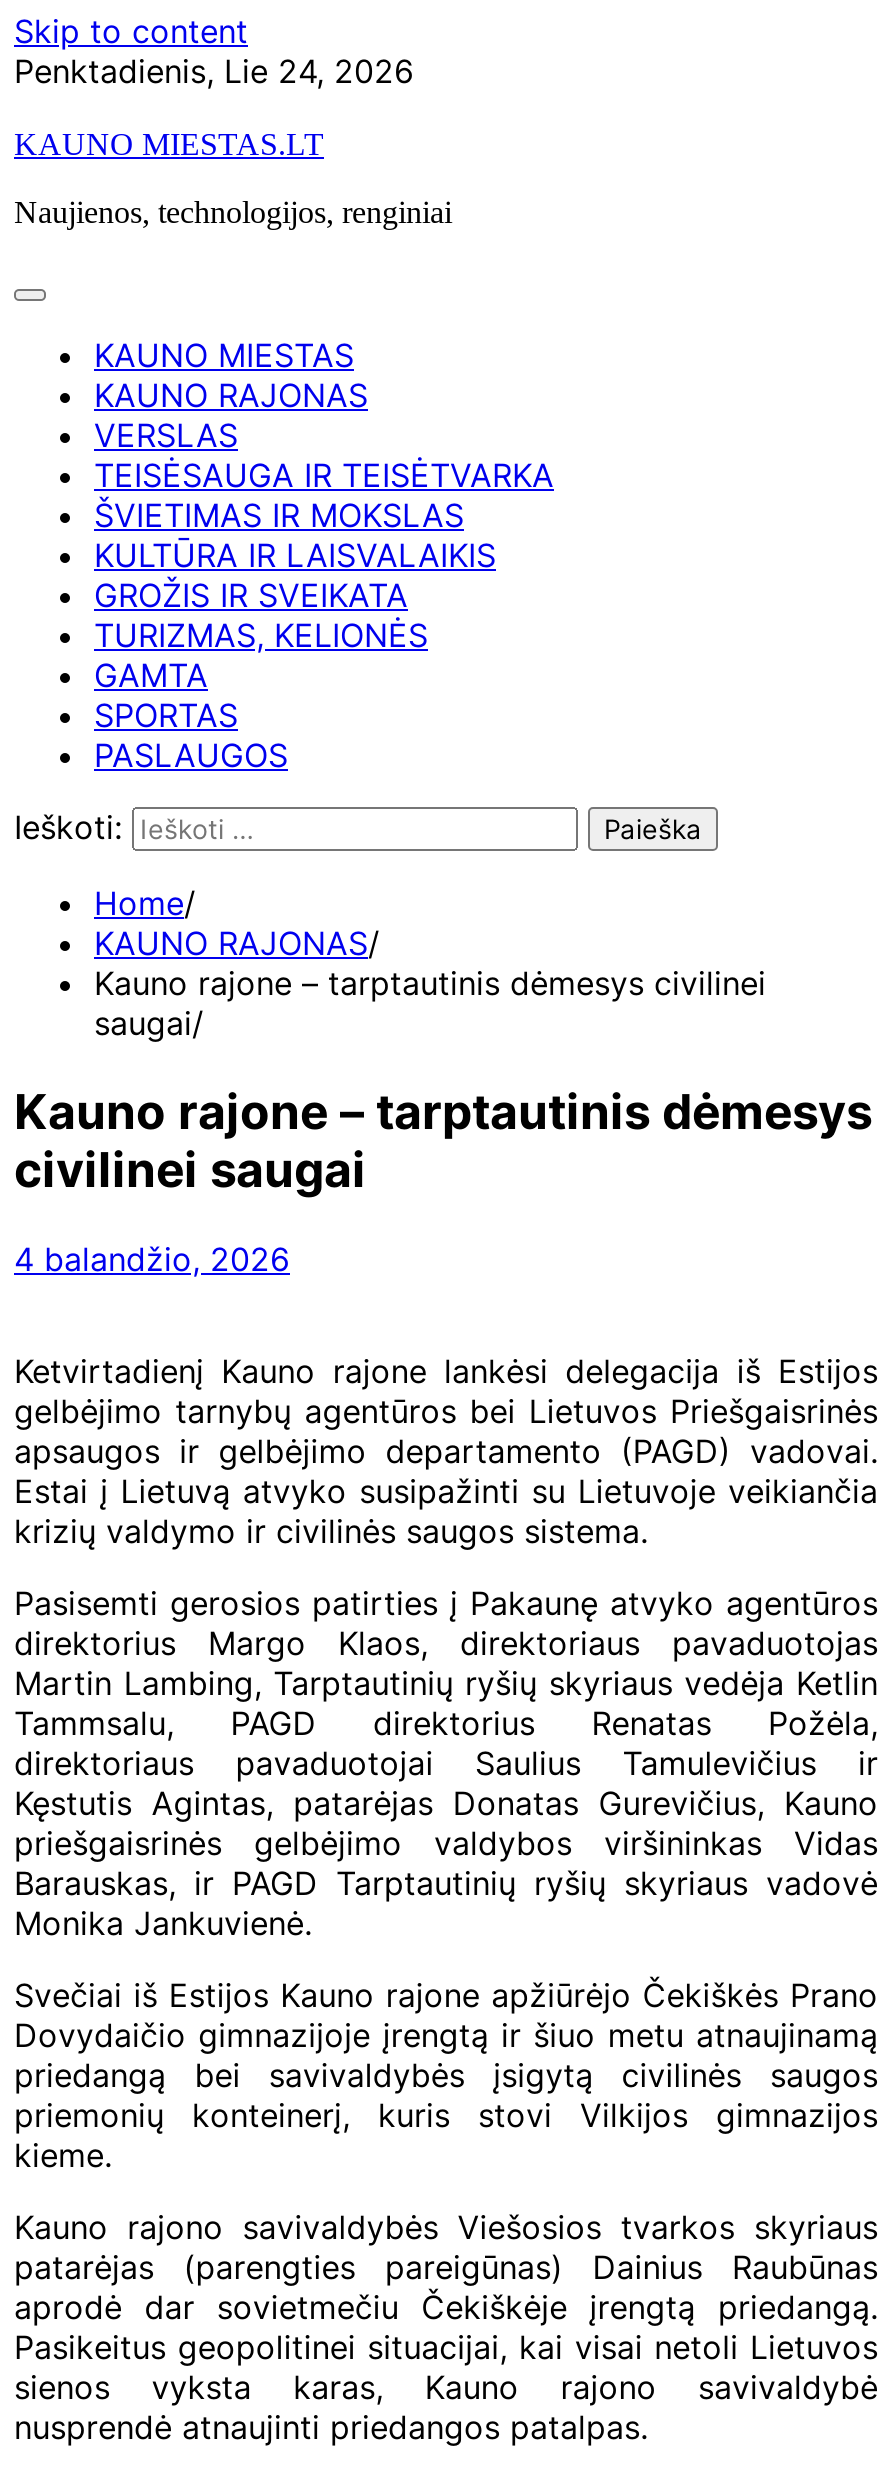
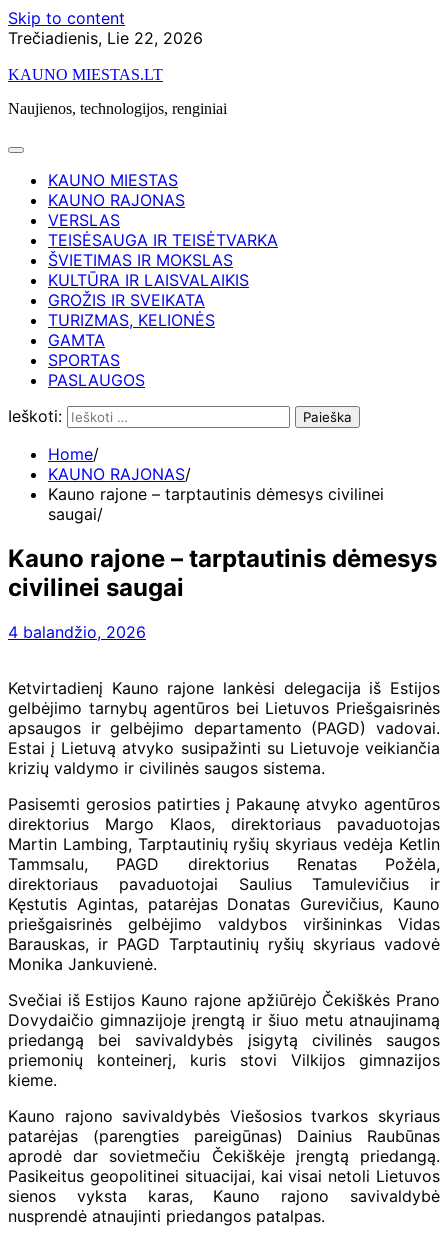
[14,51,414,91] Penktadienis, Lie 24, 2026 -> [8,28,203,48] Trečiadienis, Lie 22, 2026

